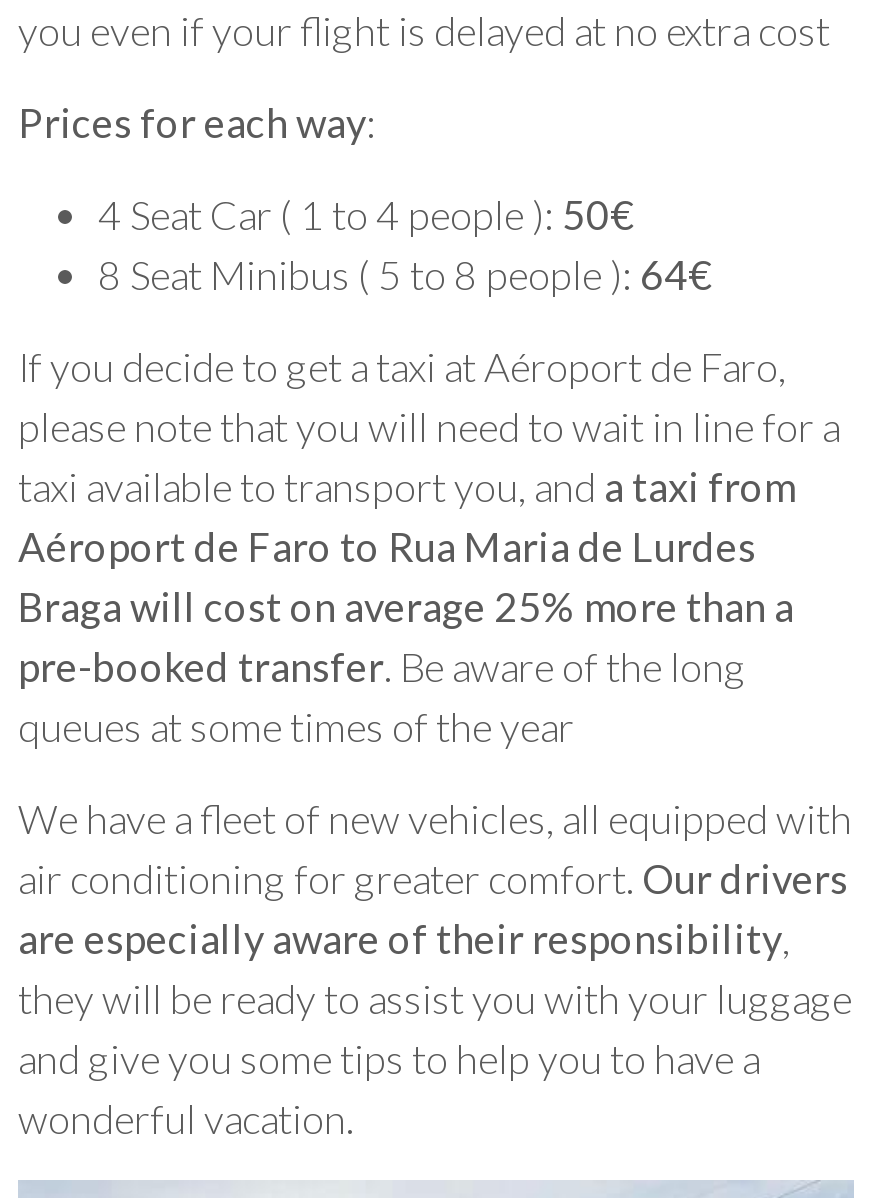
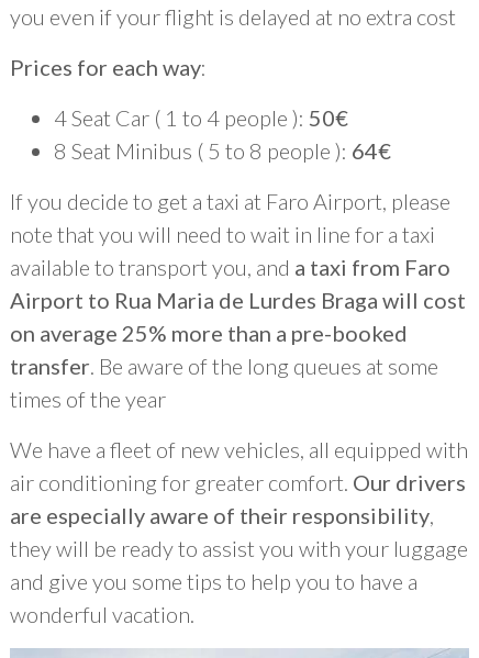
[18,343,840,751] If you decide to get a taxi at Aéroport de Faro, | please note that you will need to wait in line for a | taxi available to transport you, and a taxi from | Aéroport de Faro to Rua Maria de Lurdes | Braga will cost on average 25% more than a | pre-booked transfer. Be aware of the long | queues at some times of the year -> [10,188,466,412] If you decide to get a taxi at Faro Airport, please | note that you will need to wait in line for a taxi | available to transport you, and a taxi from Faro | Airport to Rua Maria de Lurdes Braga will cost | on average 25% more than a pre-booked | transfer. Be aware of the long queues at some | times of the year

